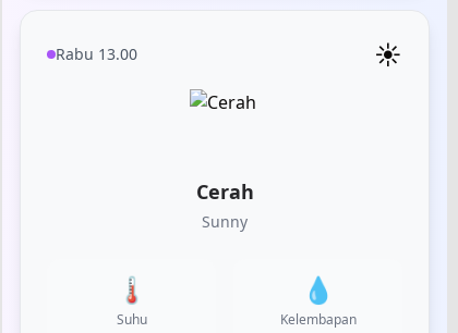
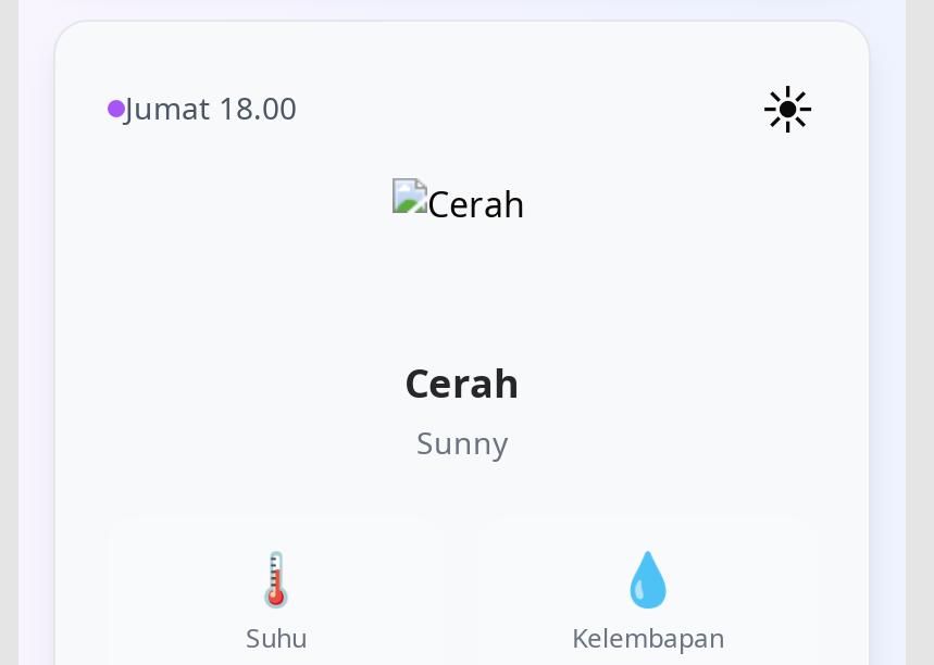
[56,44,137,64] Rabu 13.00 -> [125,87,297,128] Jumat 18.00

